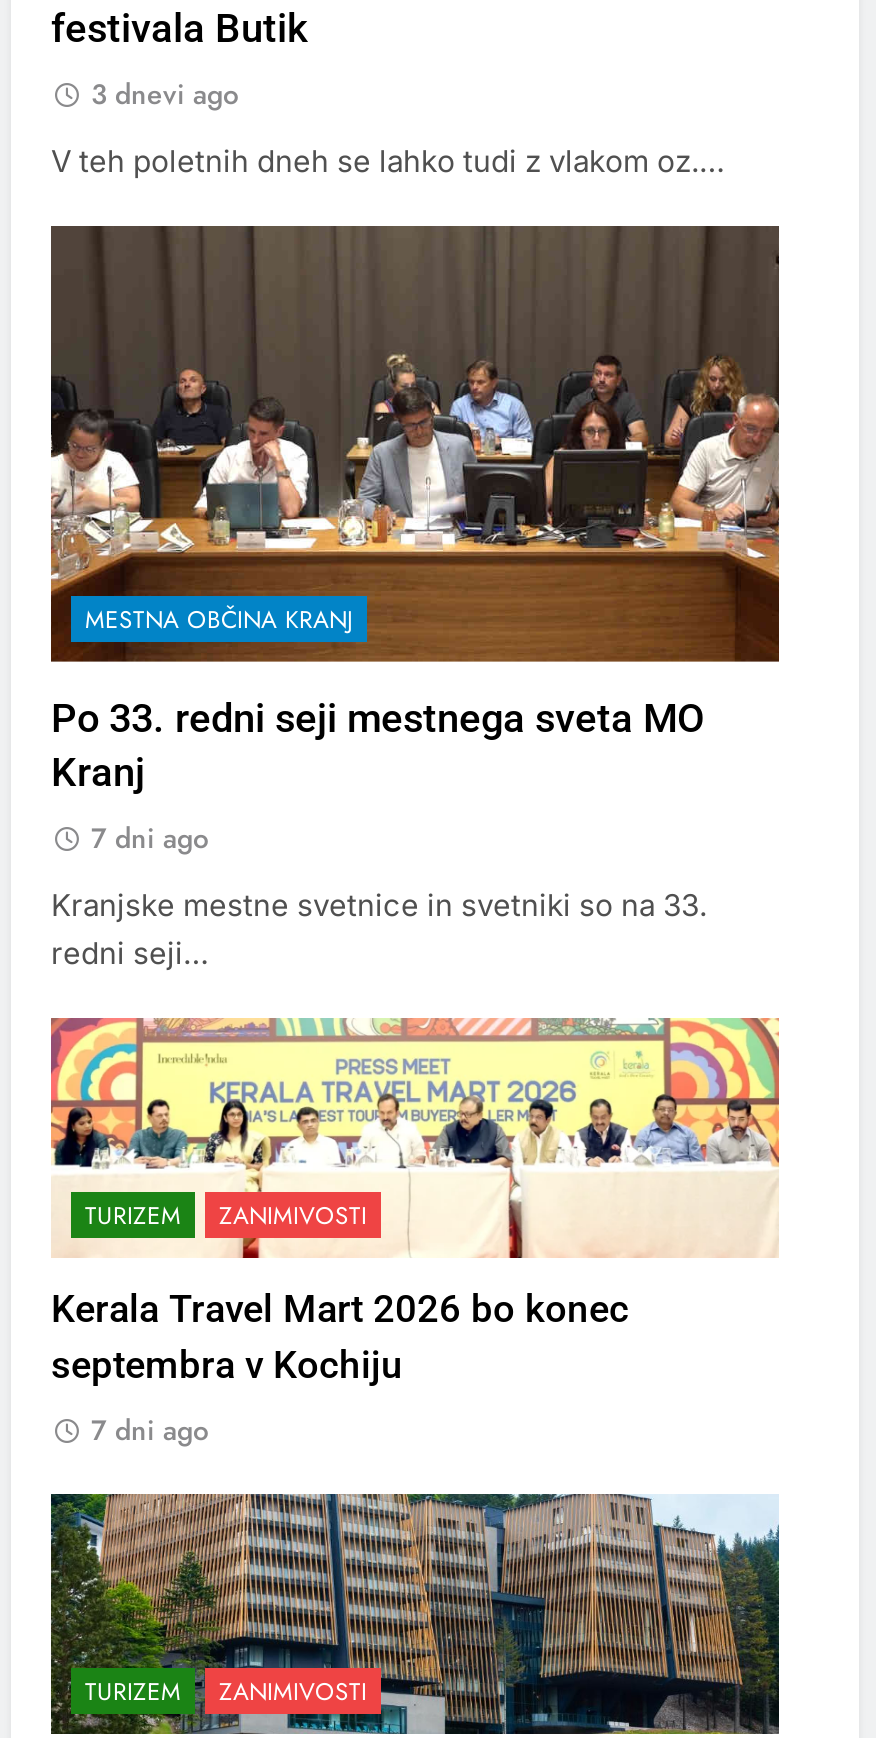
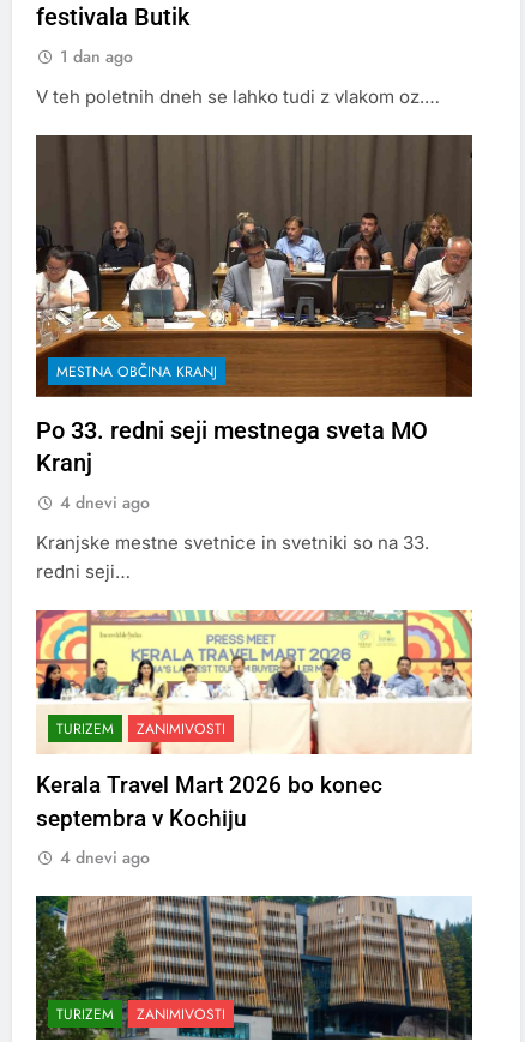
[91,73,239,113] 3 dnevi ago -> [60,44,133,68] 1 dan ago
[91,818,209,858] 7 dni ago -> [60,490,150,514] 4 dnevi ago
[91,1410,209,1450] 7 dni ago -> [60,845,150,869] 4 dnevi ago

